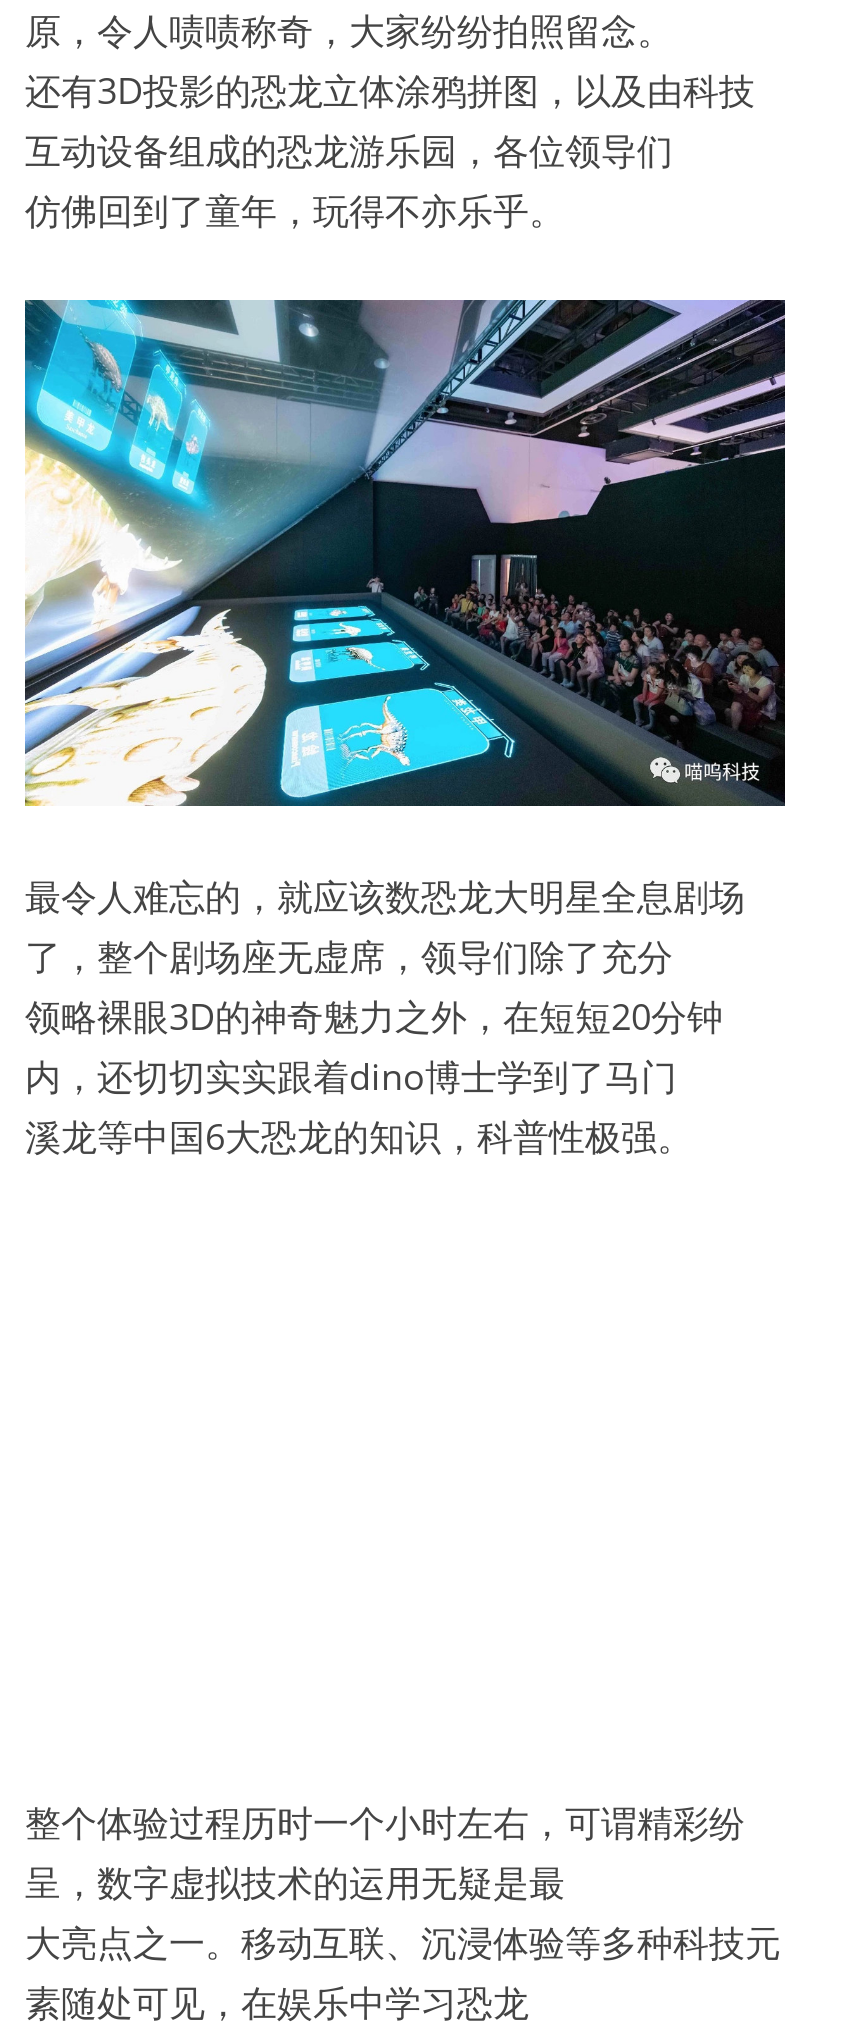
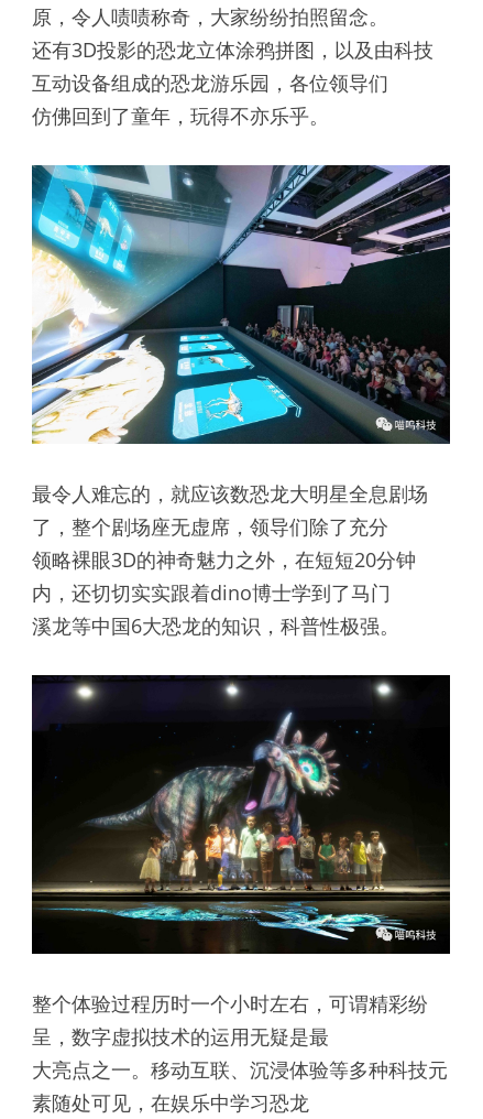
none -> [31,674,451,955] [image]

